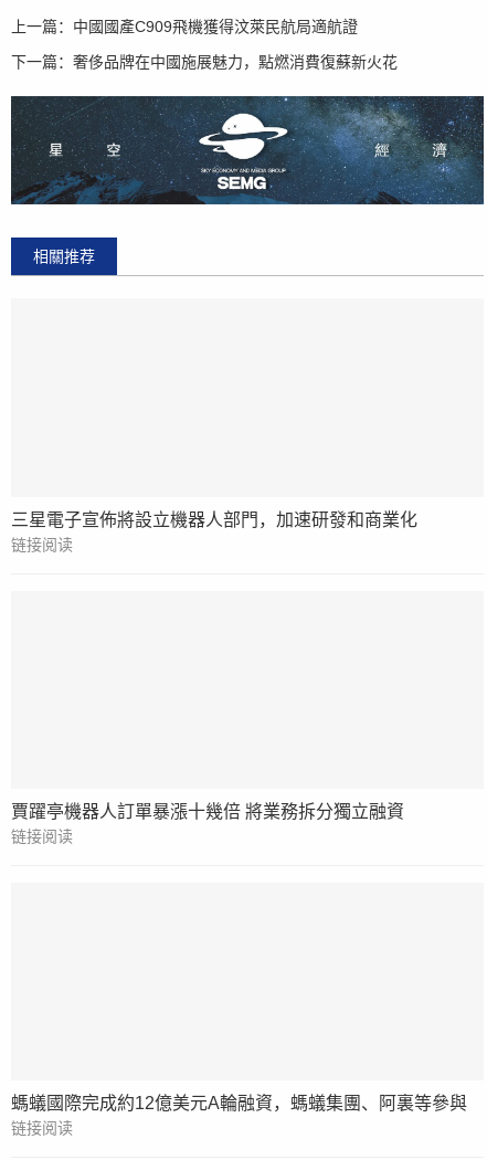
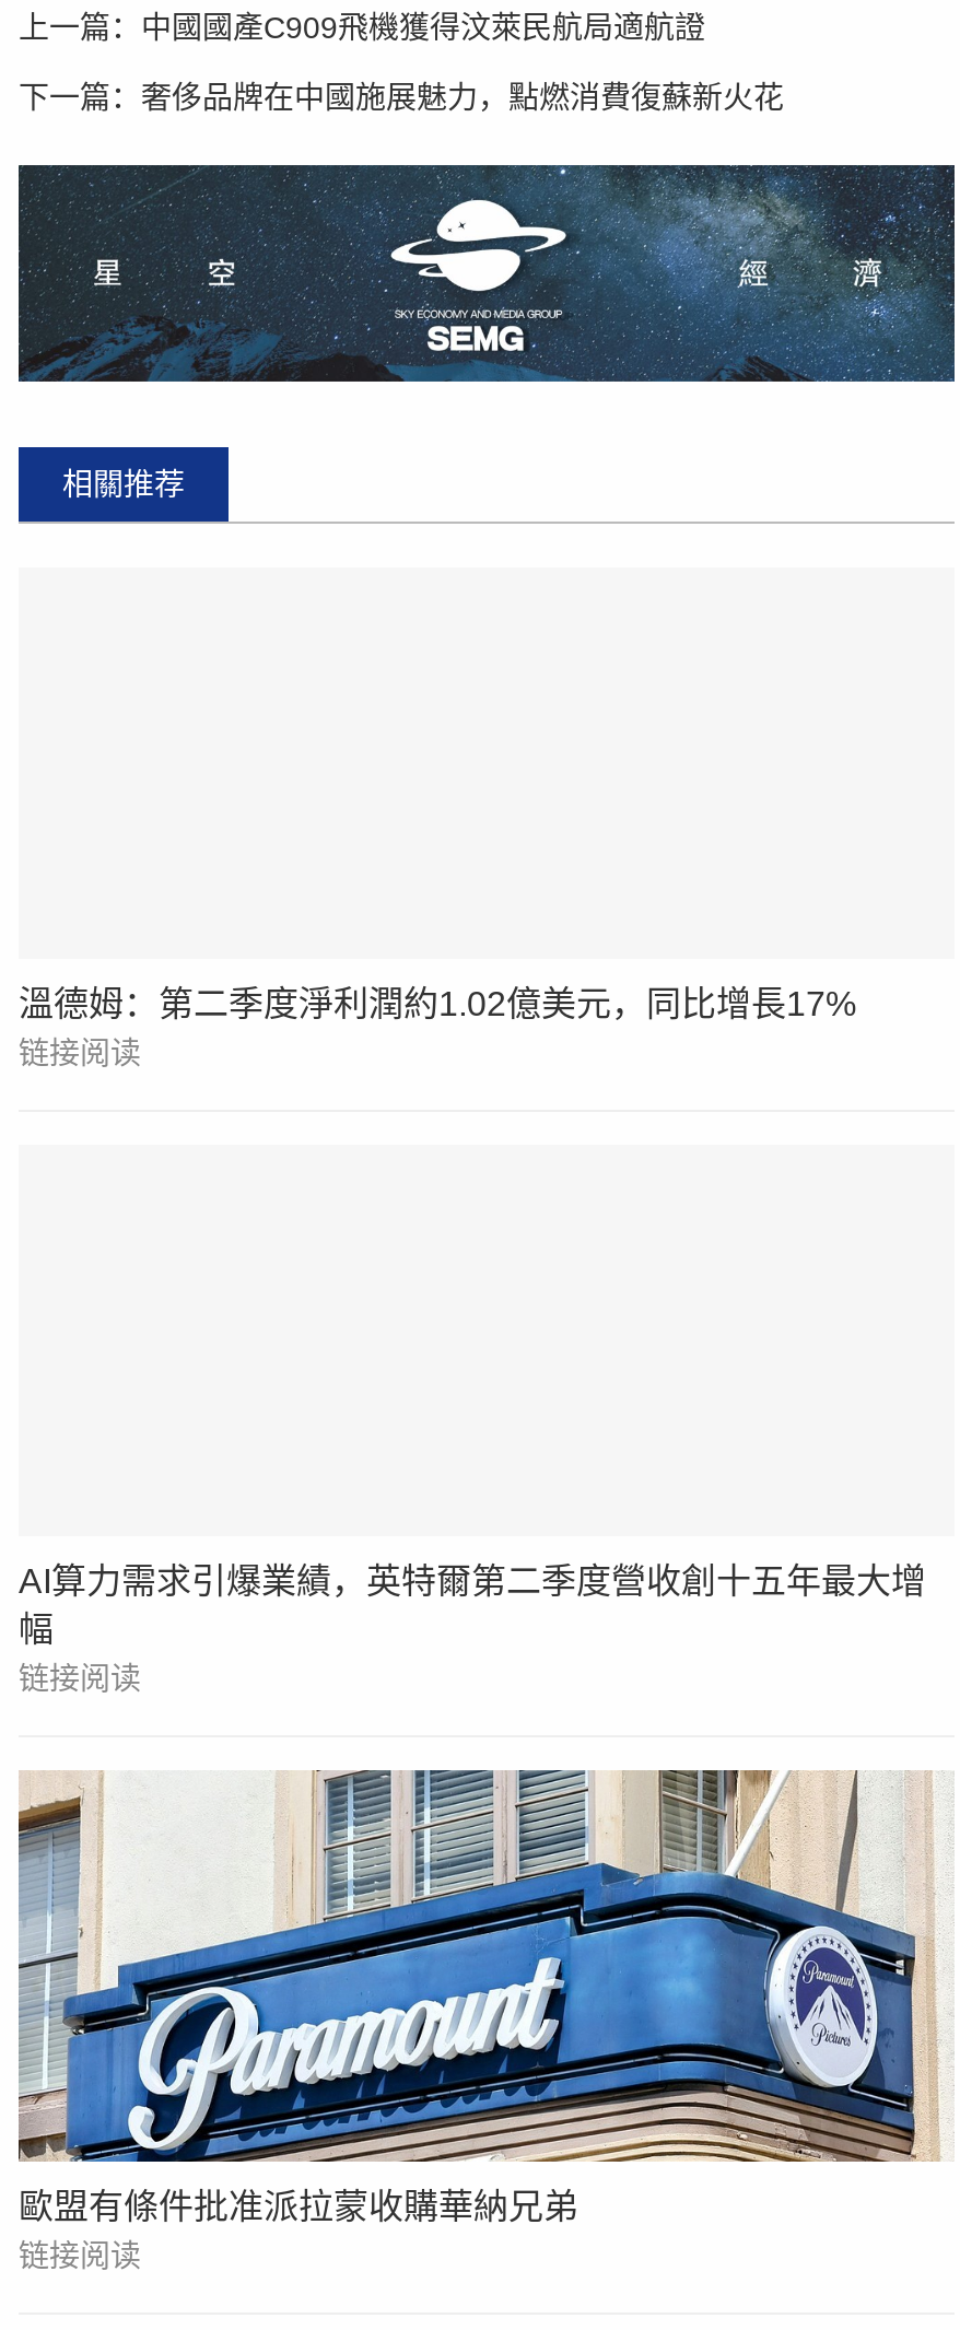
[11,510,417,529] 三星電子宣佈將設立機器人部門，加速研發和商業化 -> [19,985,856,1023] 溫德姆：第二季度淨利潤約1.02億美元，同比增長17%
[11,802,404,821] 賈躍亭機器人訂單暴漲十幾倍 將業務拆分獨立融資 -> [19,1563,926,1648] AI算力需求引爆業績，英特爾第二季度營收創十五年最大增 | 幅
none -> [16,1767,941,2165] [image]
[11,1094,467,1112] 螞蟻國際完成約12億美元A輪融資，螞蟻集團、阿裏等參與 -> [19,2189,578,2226] 歐盟有條件批准派拉蒙收購華納兄弟

